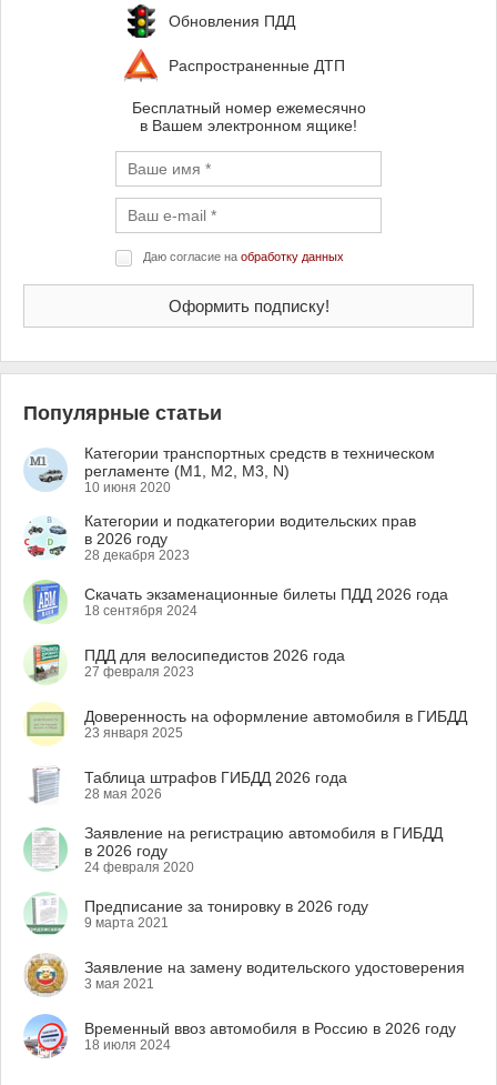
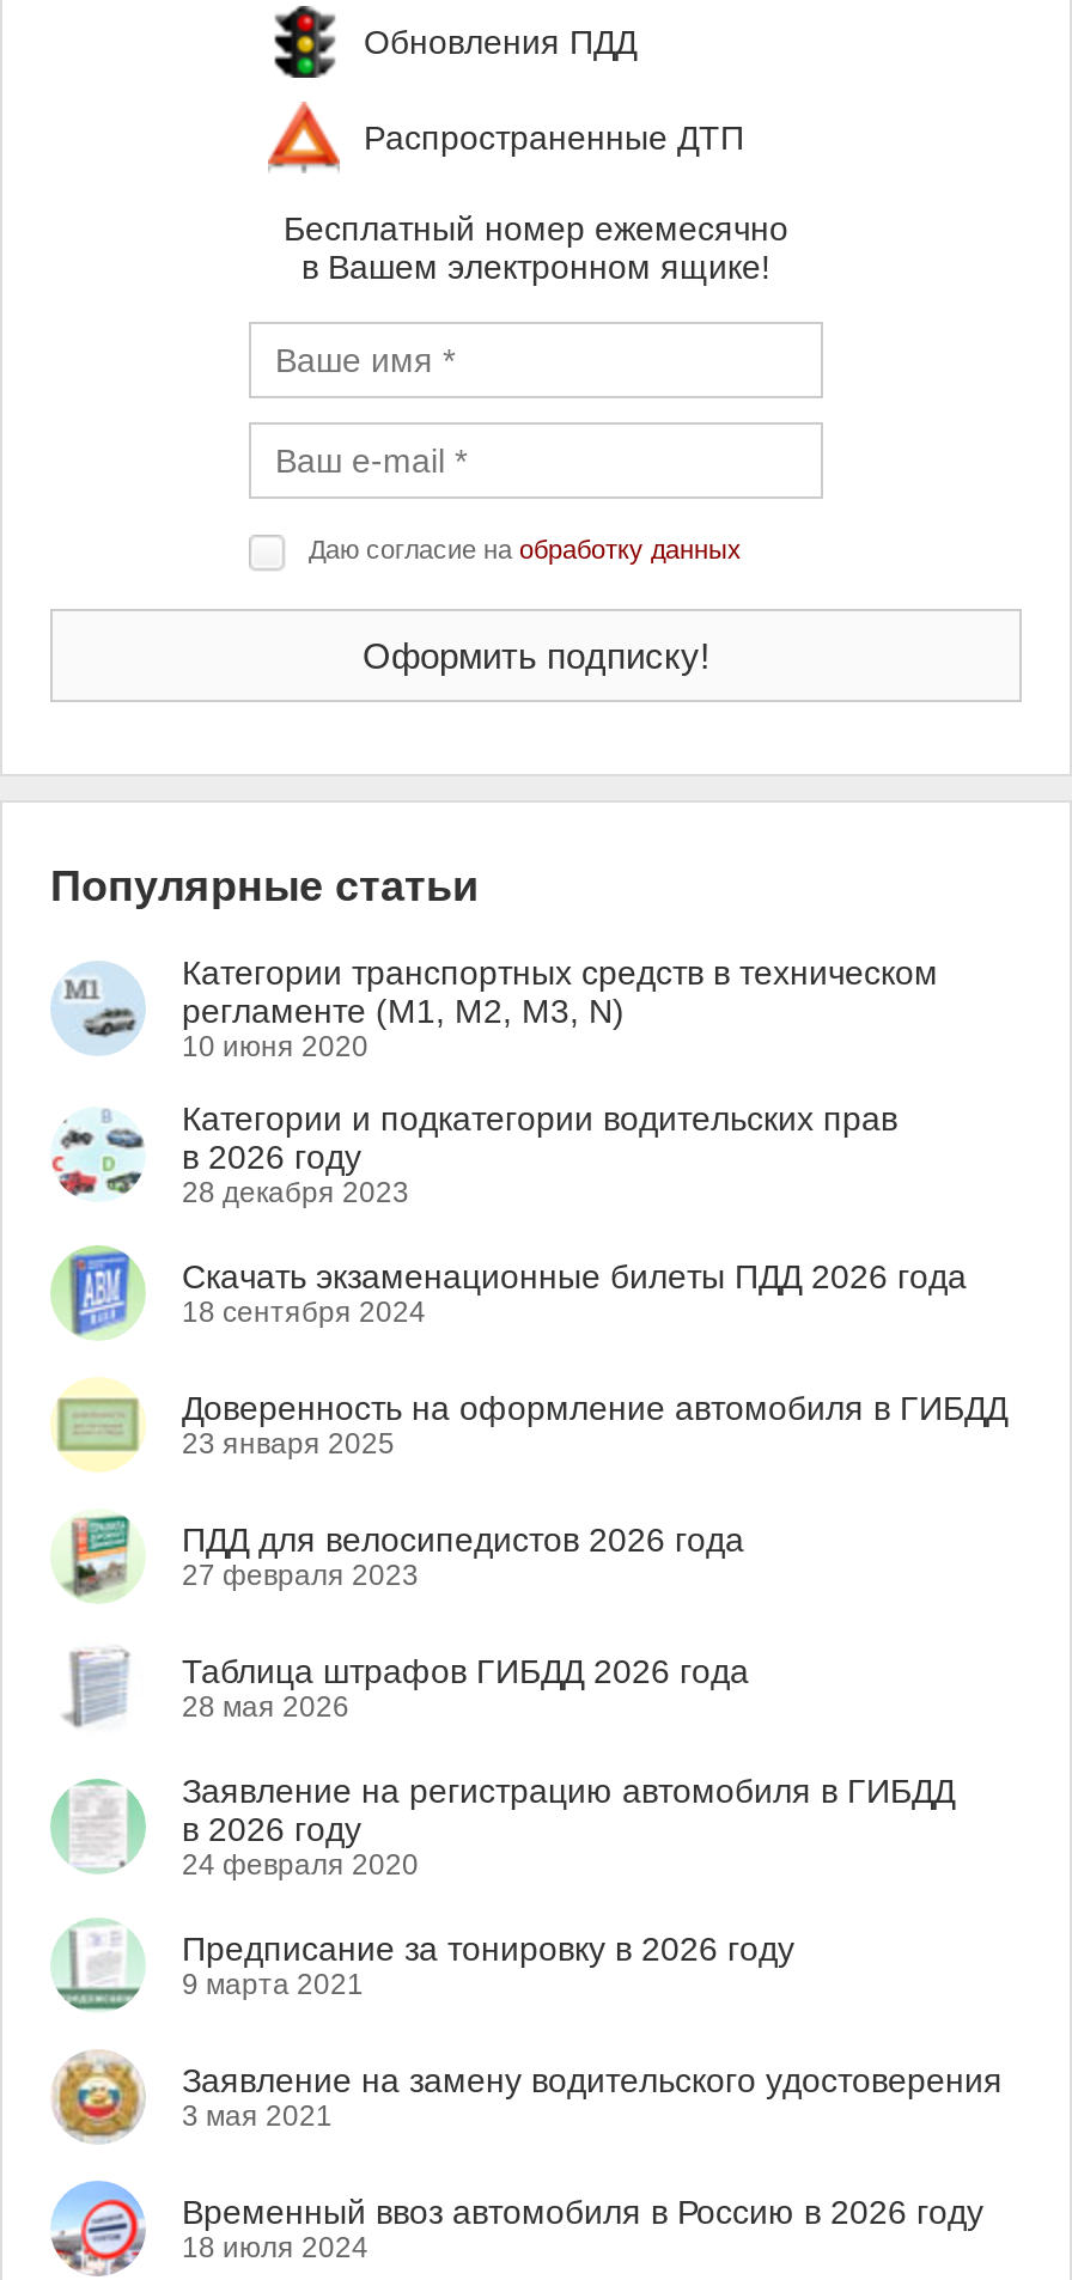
moved [24,641,345,685] -> [53,1508,744,1604]: [image] | ПДД для велосипедистов 2026 года | 27 февраля 2023
moved [24,703,467,746] -> [50,1379,1007,1473]: [image] | Доверенность на оформление автомобиля в ГИБДД | 23 января 2025

